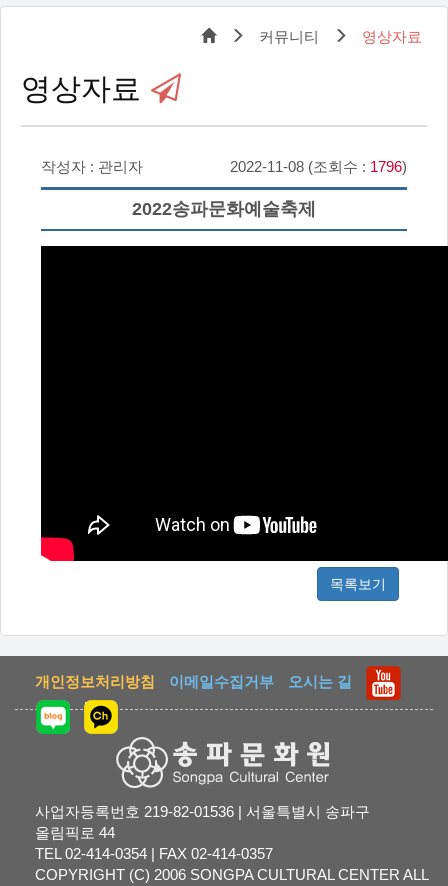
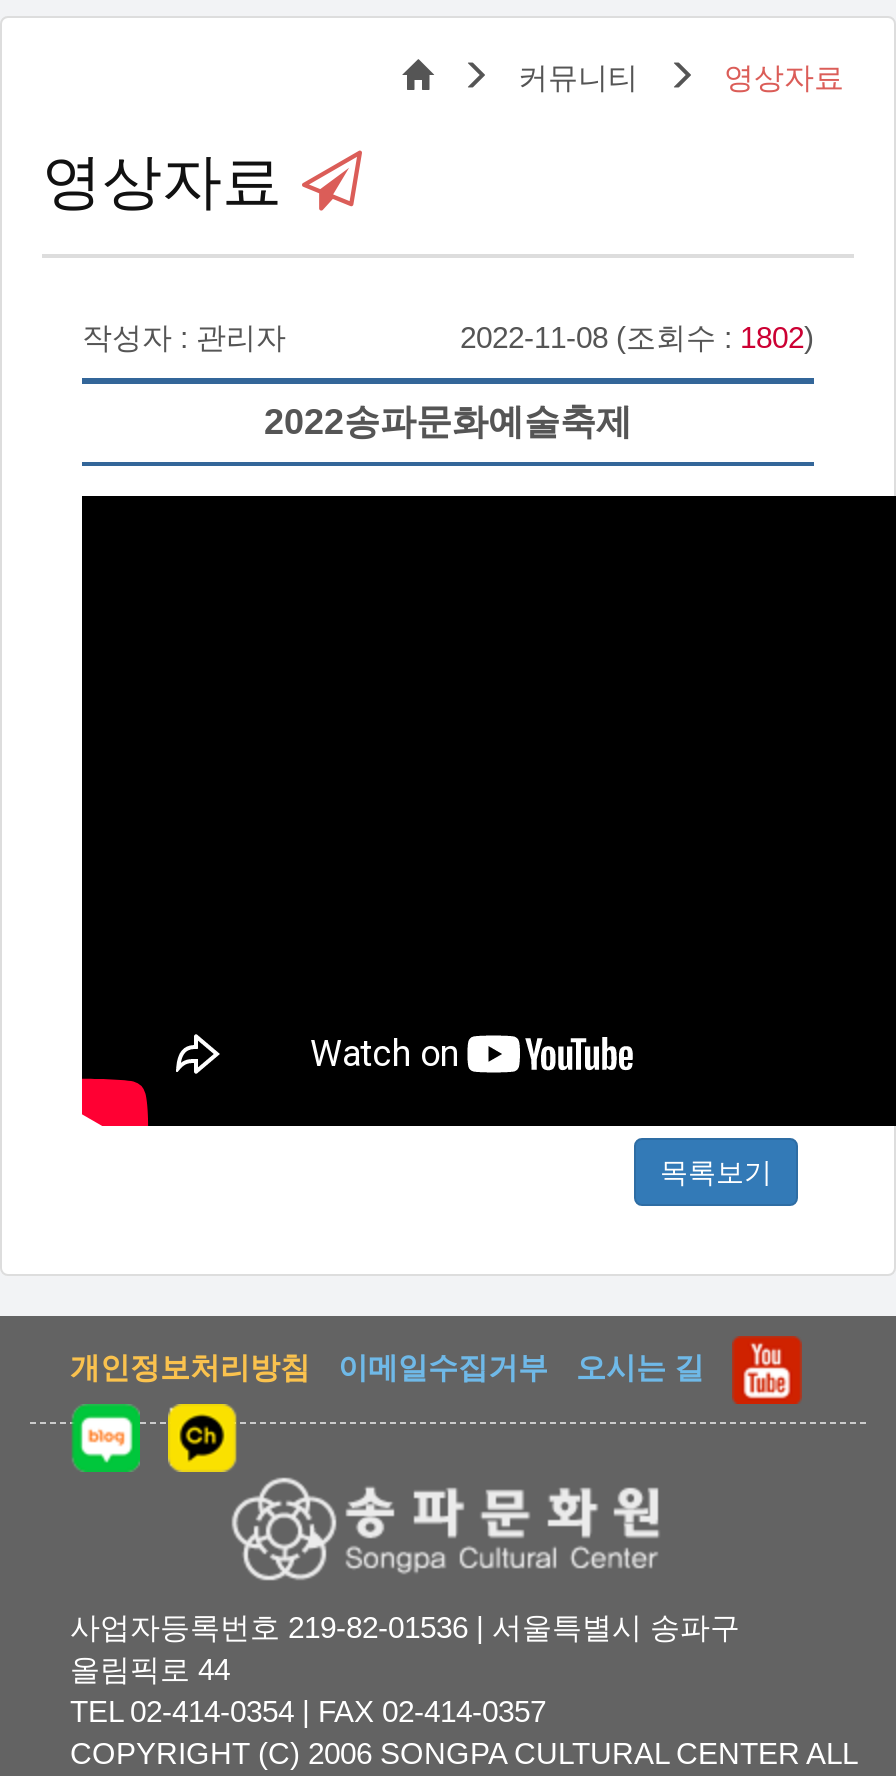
[230,158,407,175] 2022-11-08 (조회수 : 1796) -> [460,320,814,354] 2022-11-08 (조회수 : 1802)

